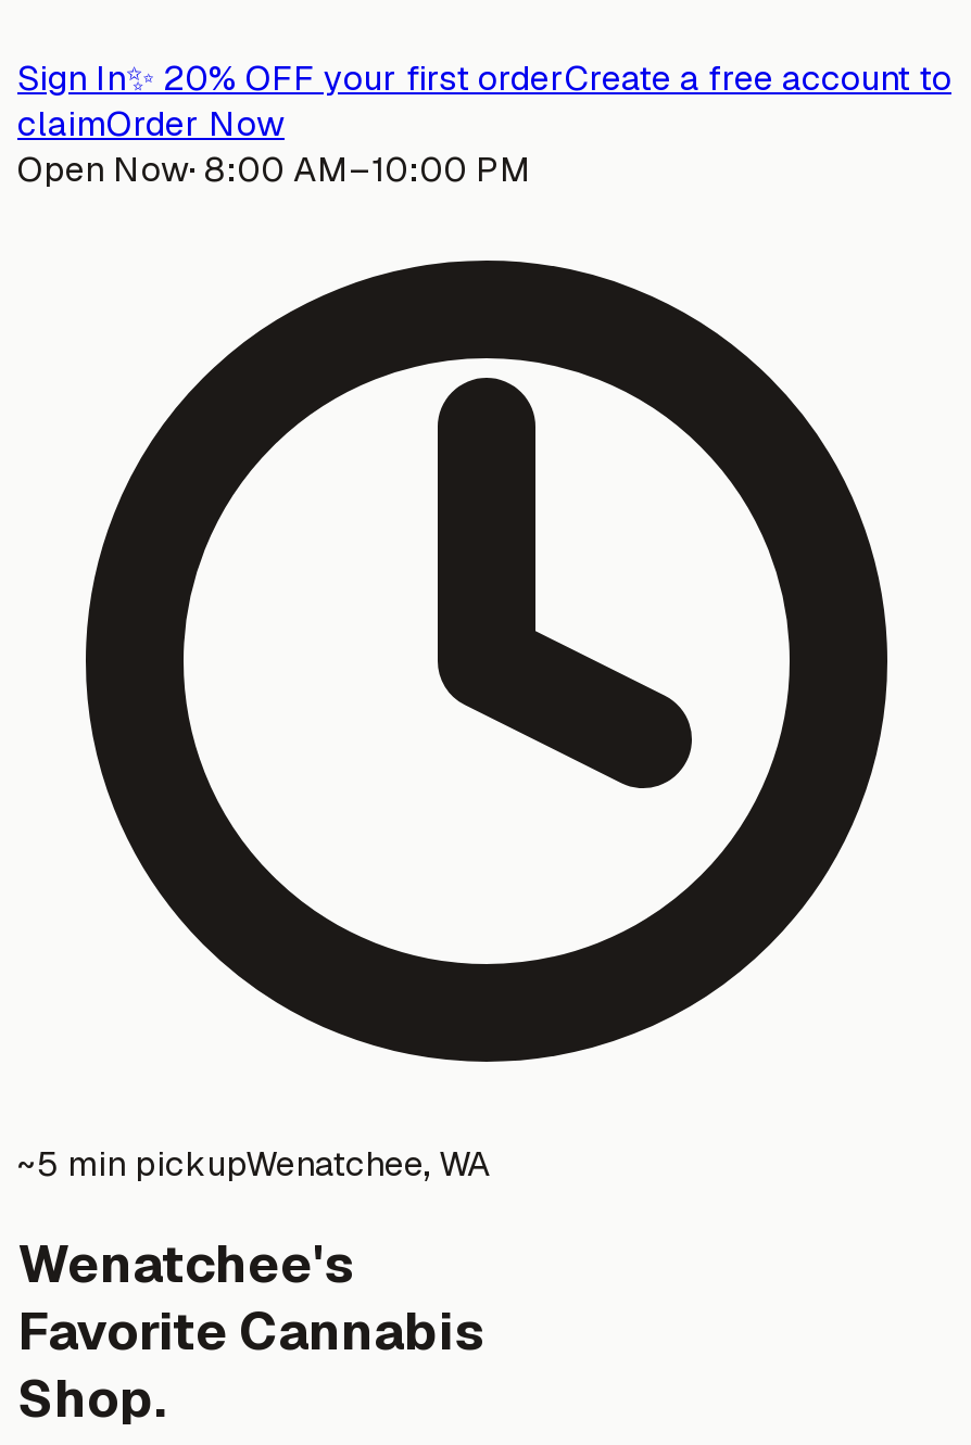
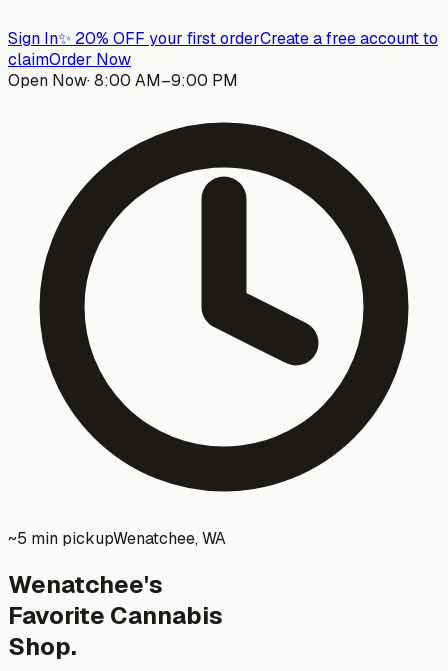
[17,147,532,192] Open Now · 8:00 AM–10:00 PM -> [8,70,238,91] Open Now · 8:00 AM–9:00 PM

